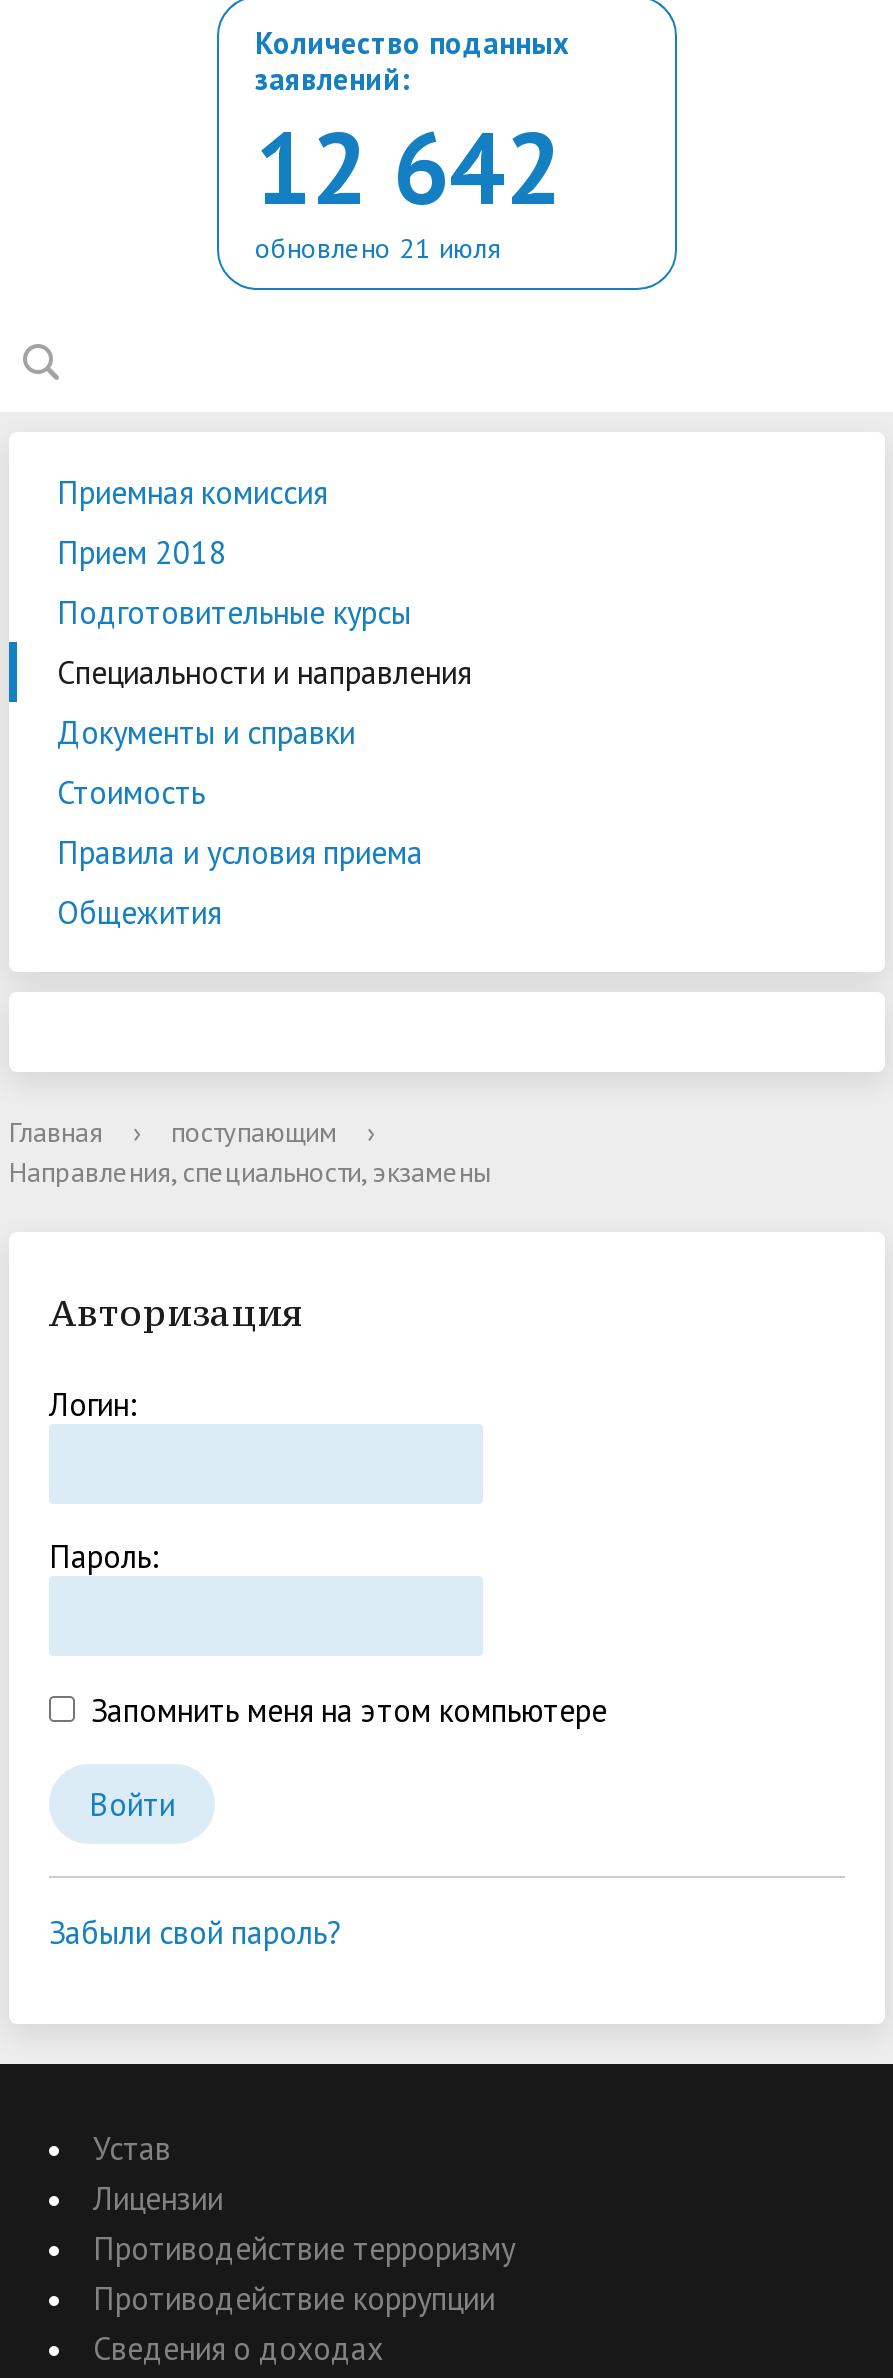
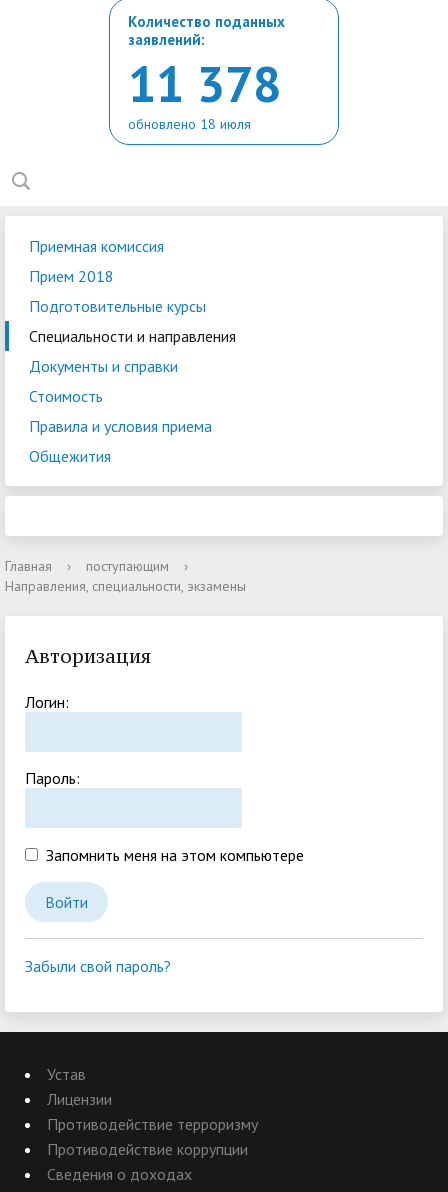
[255,102,561,232] 12 642 -> [128,51,281,116] 11 378
[255,230,501,266] обновлено 21 июля -> [128,115,251,133] обновлено 18 июля

